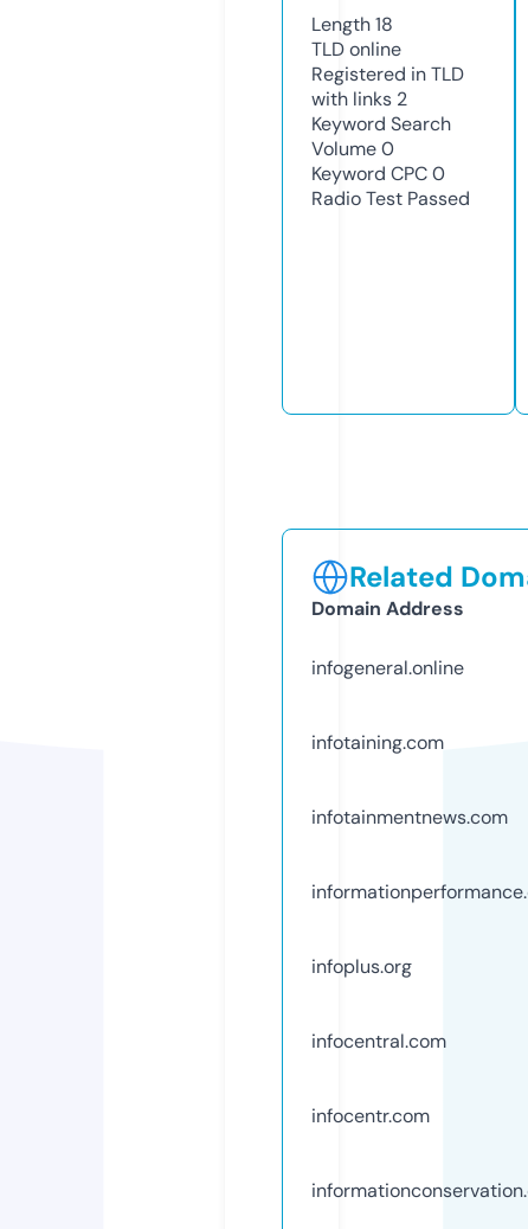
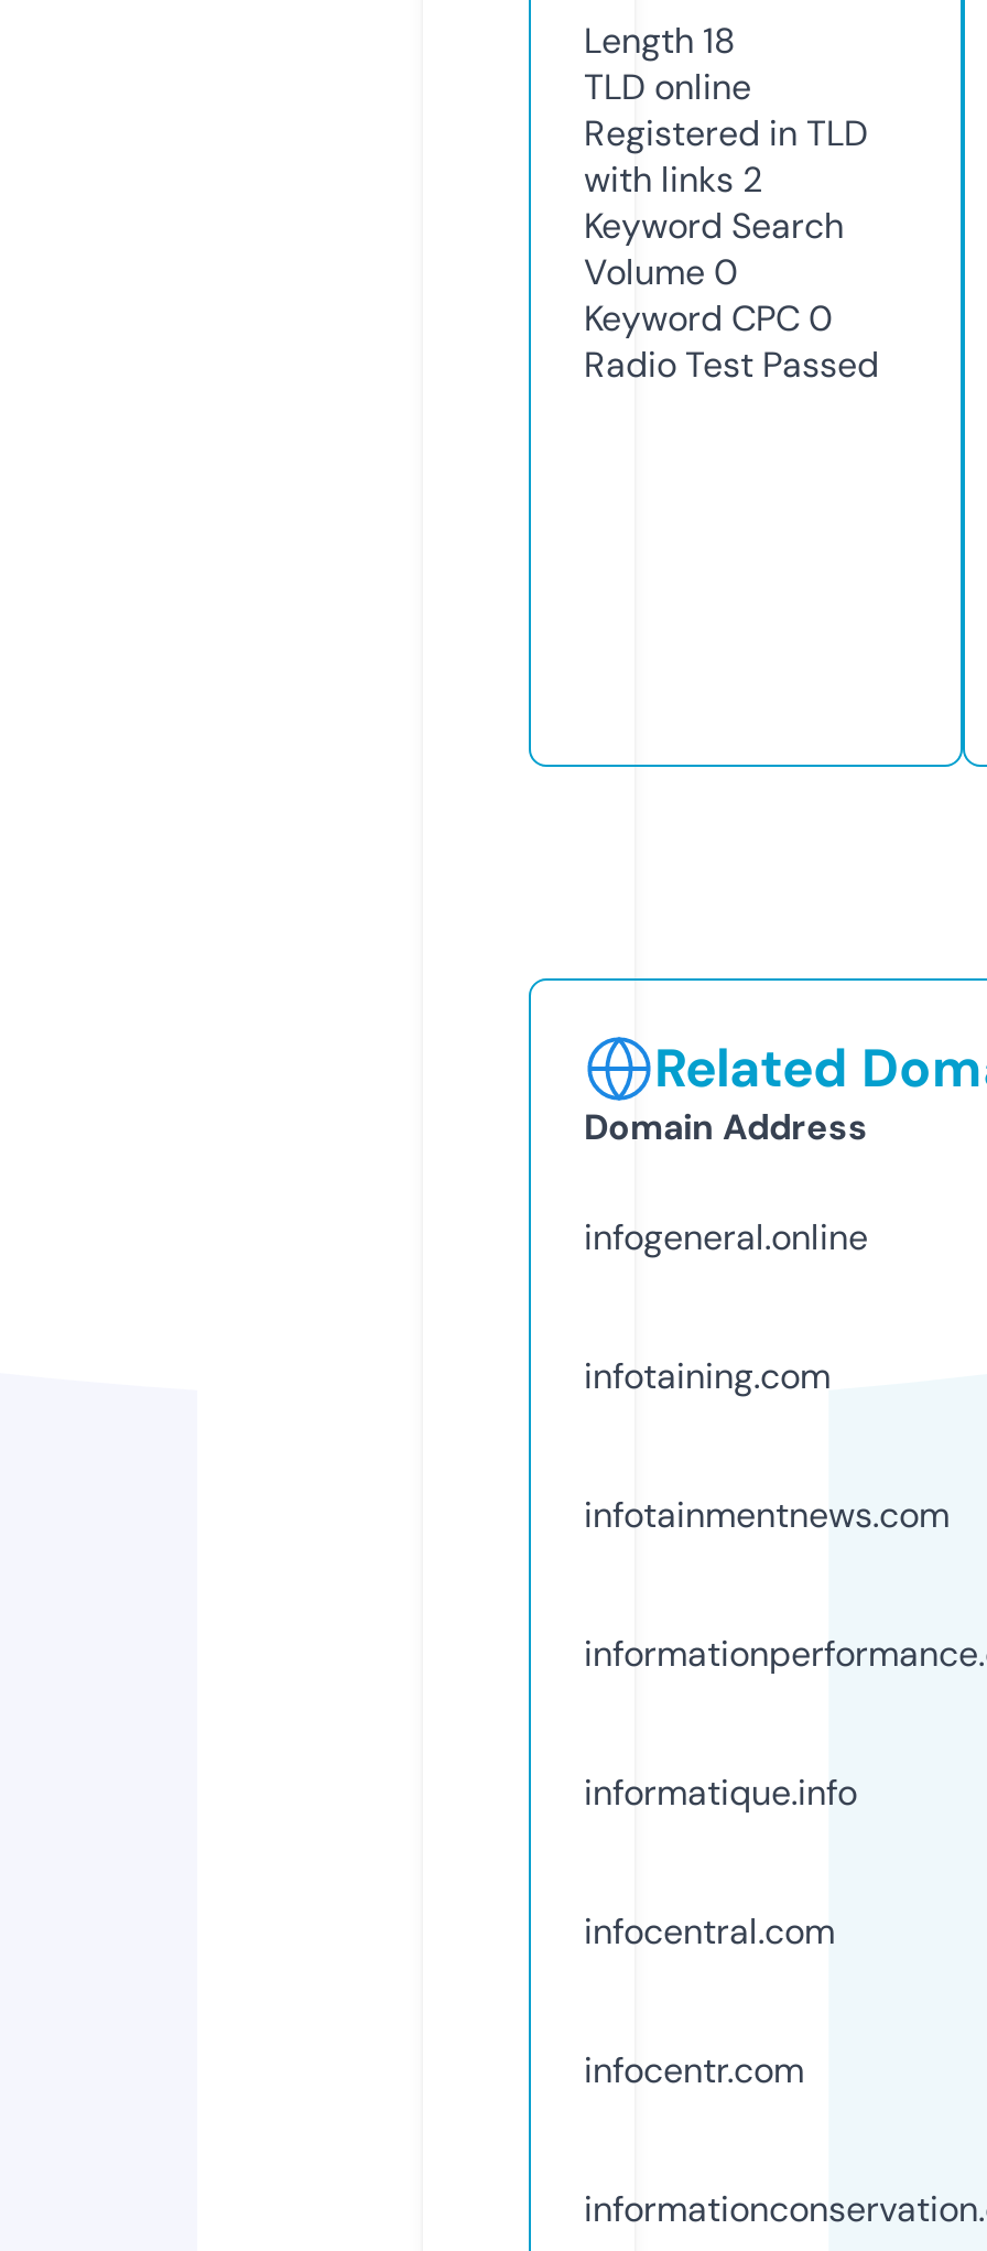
[311,954,412,979] infoplus.org -> [584,1769,857,1815] informatique.info

